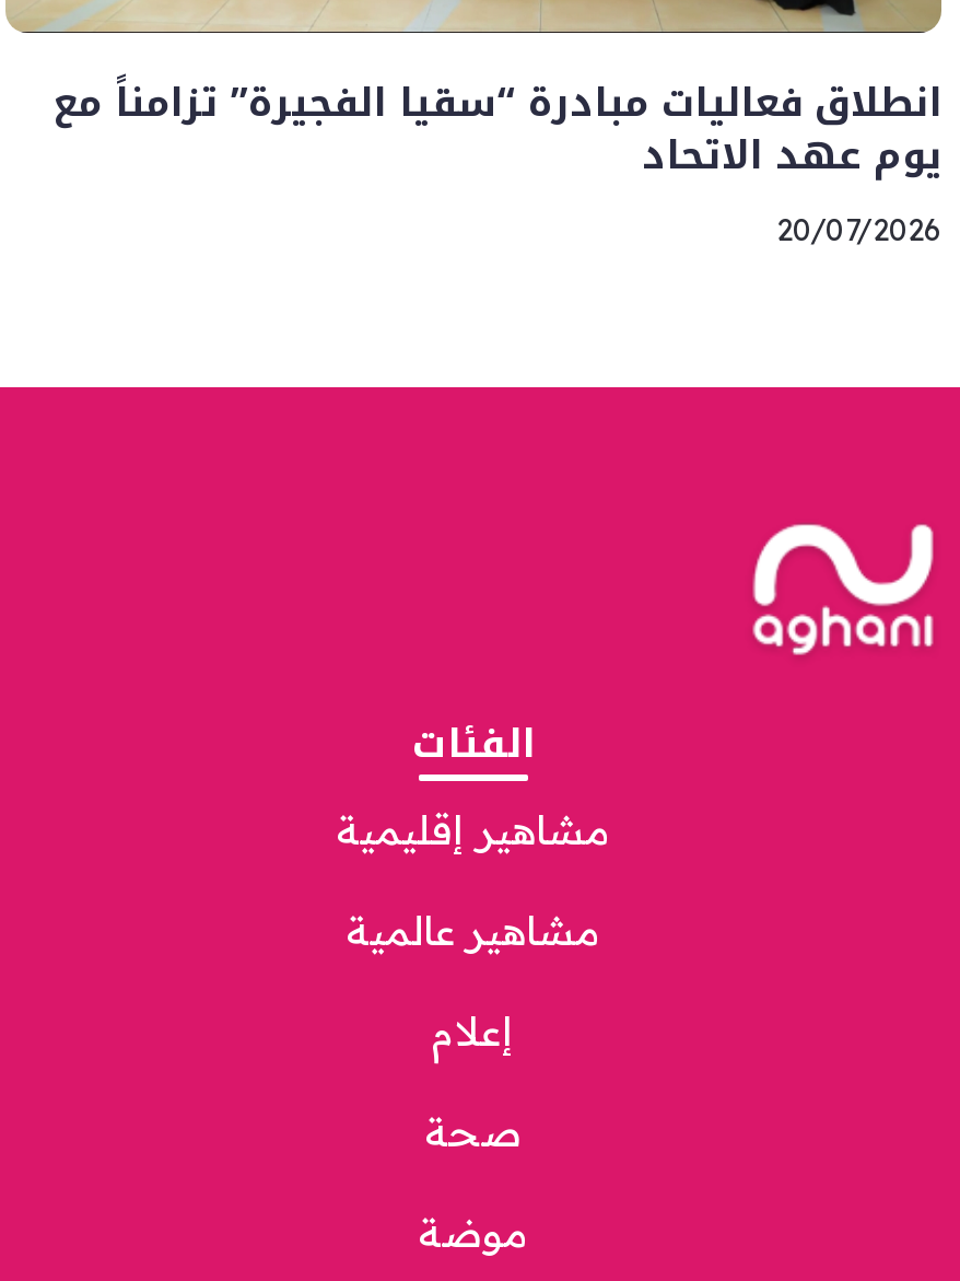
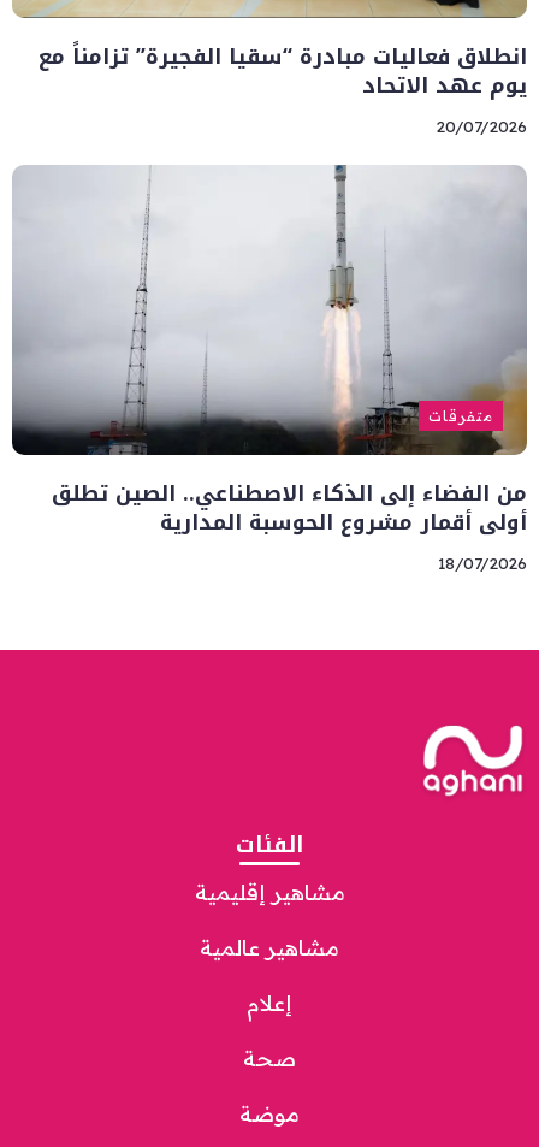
none -> [11,164,527,572] [image] | متفرقات | من الفضاء إلى الذكاء الاصطناعي.. الصين تطلق | أولى أقمار مشروع الحوسبة المدارية | 18/07/2026

